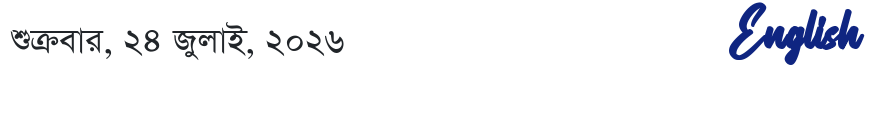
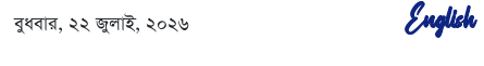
[11,19,345,65] শুক্রবার, ২৪ জুলাই, ২০২৬ -> [14,12,189,37] বুধবার, ২২ জুলাই, ২০২৬

